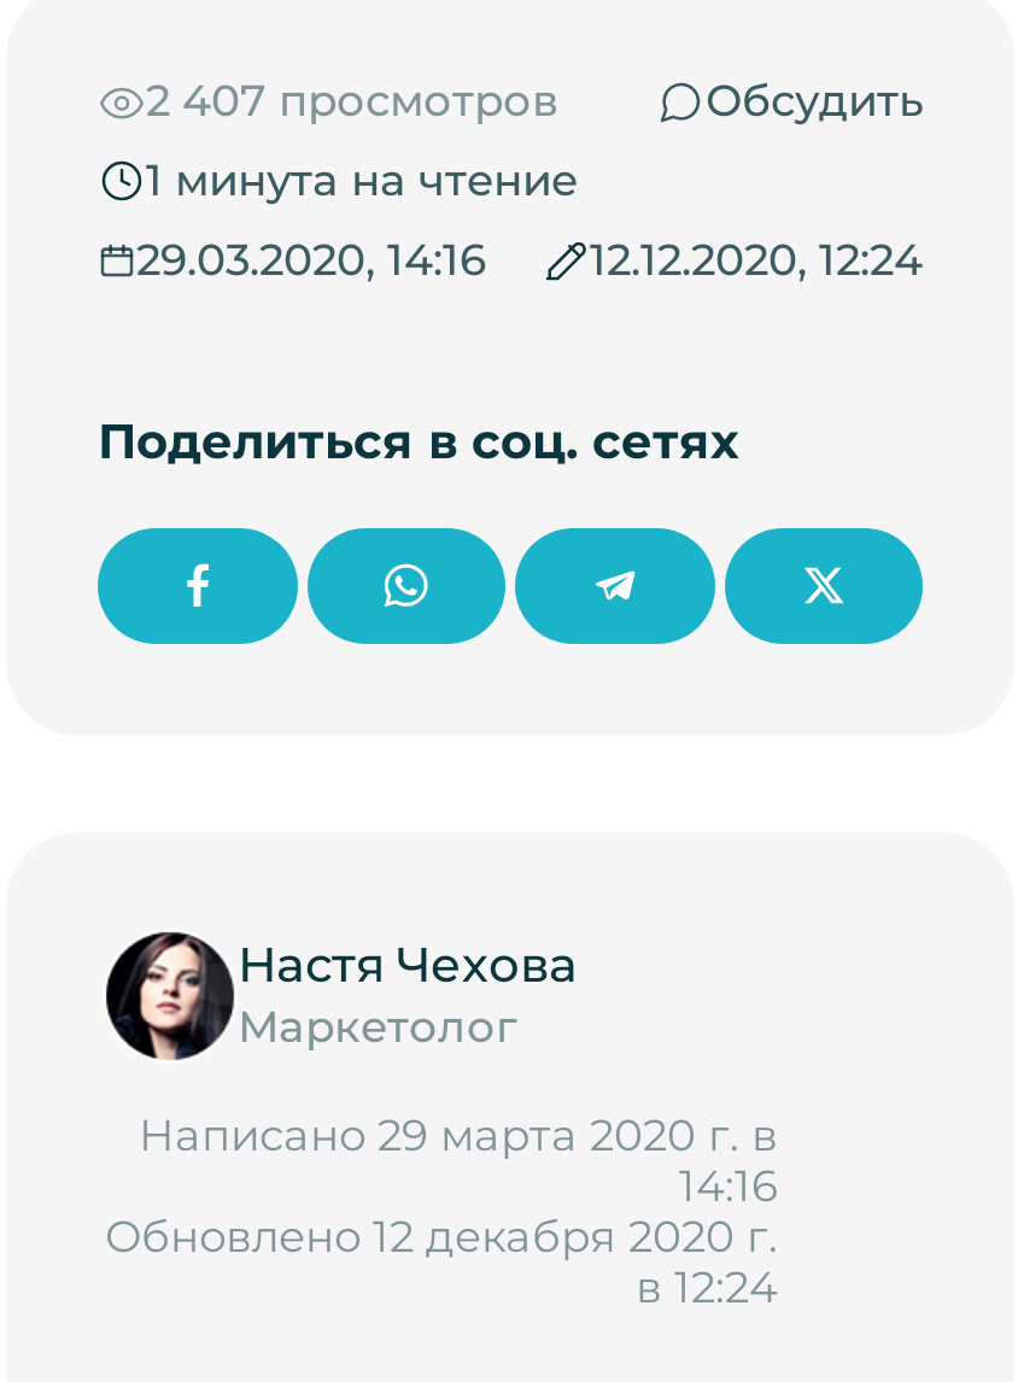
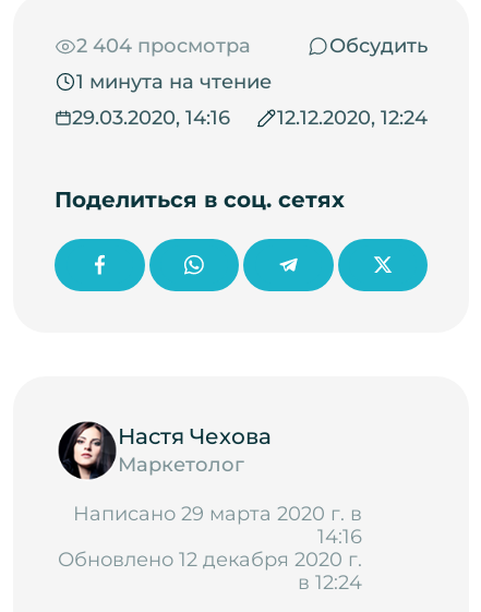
[146,74,558,127] 2 407 просмотров -> [76,33,251,57] 2 404 просмотра

